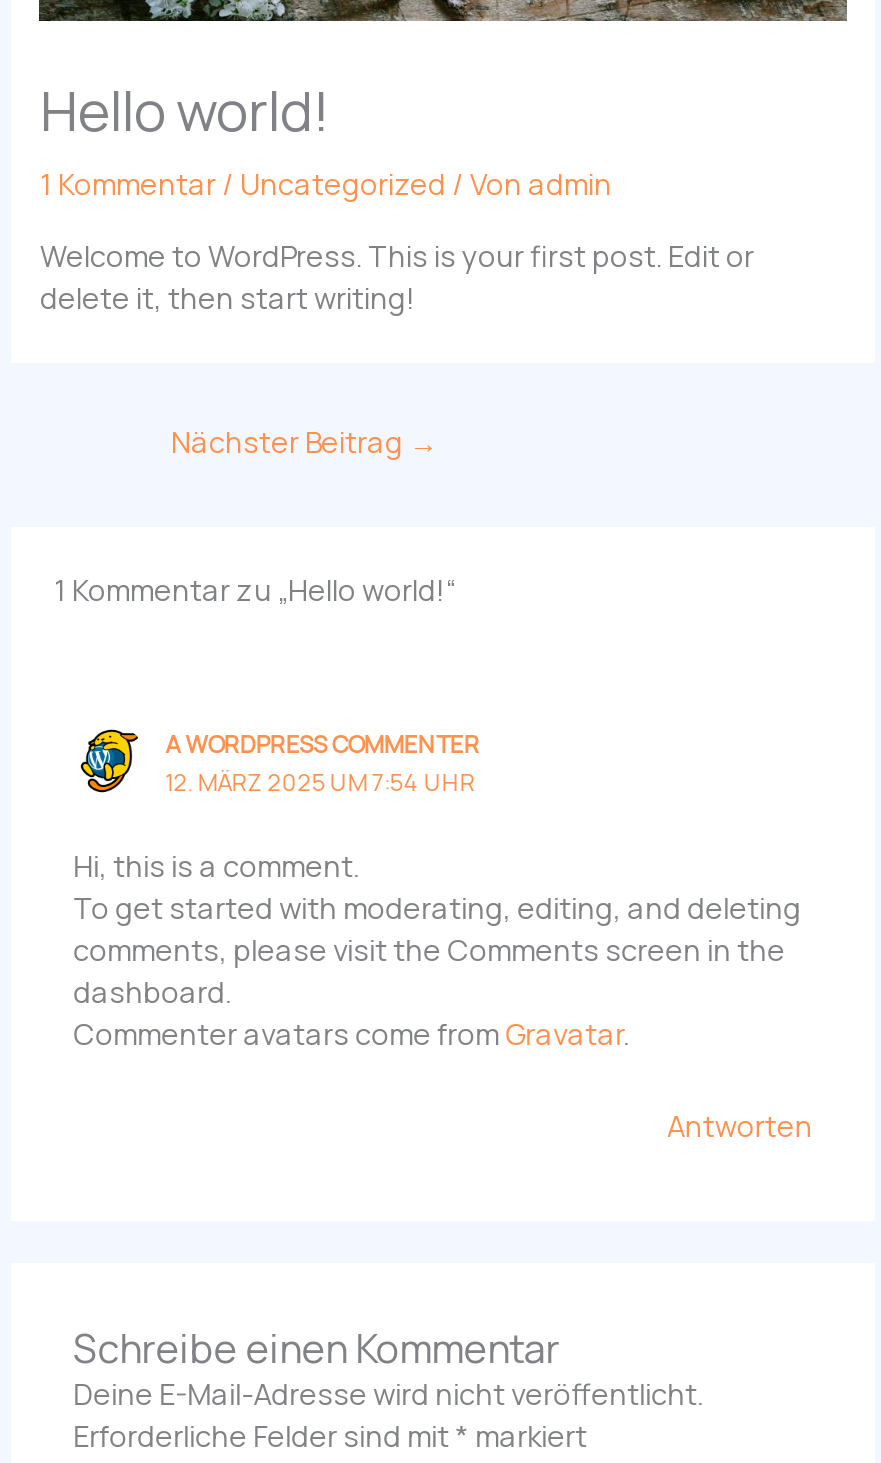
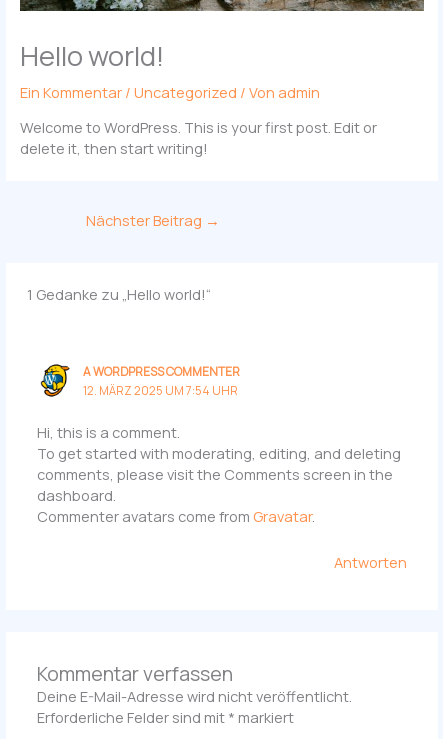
[40,164,612,204] 1 Kommentar / Uncategorized / Von admin -> [20,82,320,102] Ein Kommentar / Uncategorized / Von admin
[54,568,456,608] 1 Kommentar zu „Hello world!“ -> [27,284,211,304] 1 Gedanke zu „Hello world!“
[73,1320,559,1374] Schreibe einen Kommentar -> [37,660,233,687] Kommentar verfassen

